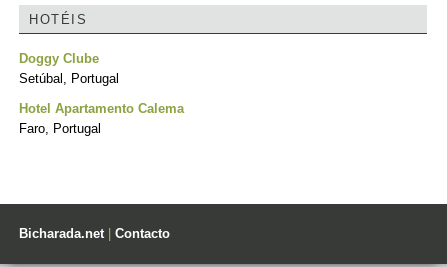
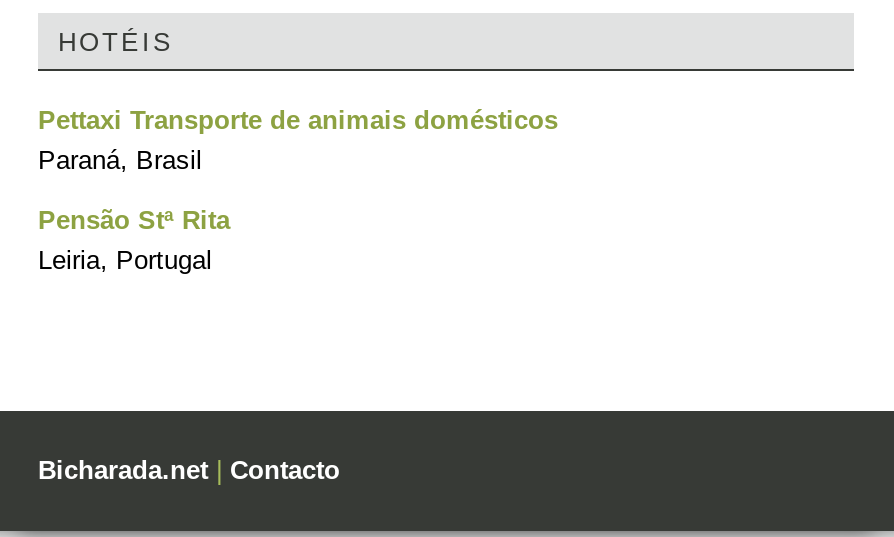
[19,51,119,86] Doggy Clube | Setúbal, Portugal -> [38,105,558,175] Pettaxi Transporte de animais domésticos | Paraná, Brasil
[19,101,184,136] Hotel Apartamento Calema | Faro, Portugal -> [38,205,230,275] Pensão Stª Rita | Leiria, Portugal

